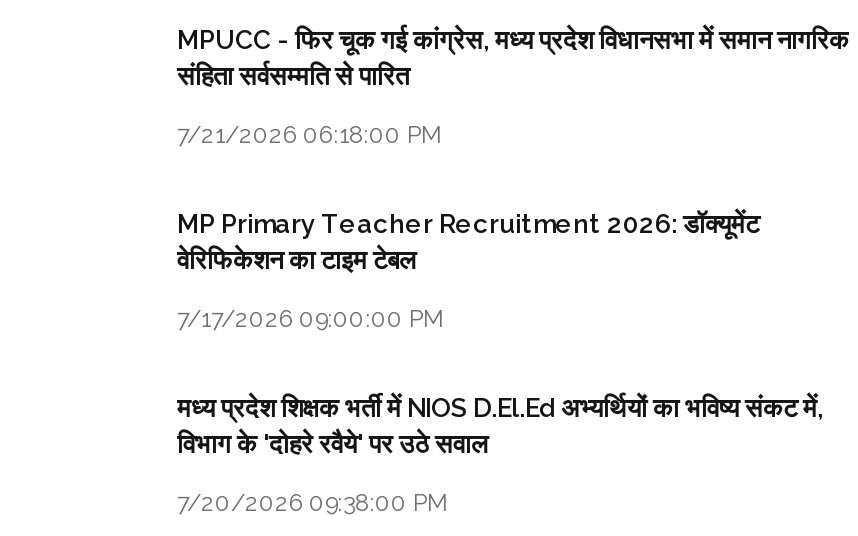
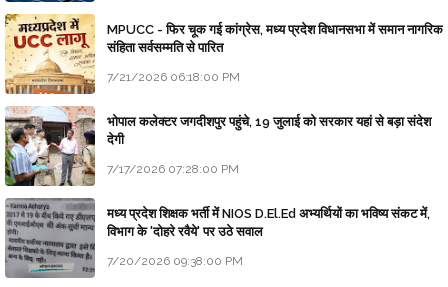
none -> [4,13,96,95] [image]
none -> [4,105,95,187] [image]
none -> [4,197,96,279] [image]
[177,208,759,274] MP Primary Teacher Recruitment 2026: डॉक्यूमेंट | वेरिफिकेशन का टाइम टेबल -> [107,114,431,147] भोपाल कलेक्टर जगदीशपुर पहुंचे, 19 जुलाई को सरकार यहां से बड़ा संदेश | देगी
[177,304,445,332] 7/17/2026 09:00:00 PM -> [107,162,239,176] 7/17/2026 07:28:00 PM

